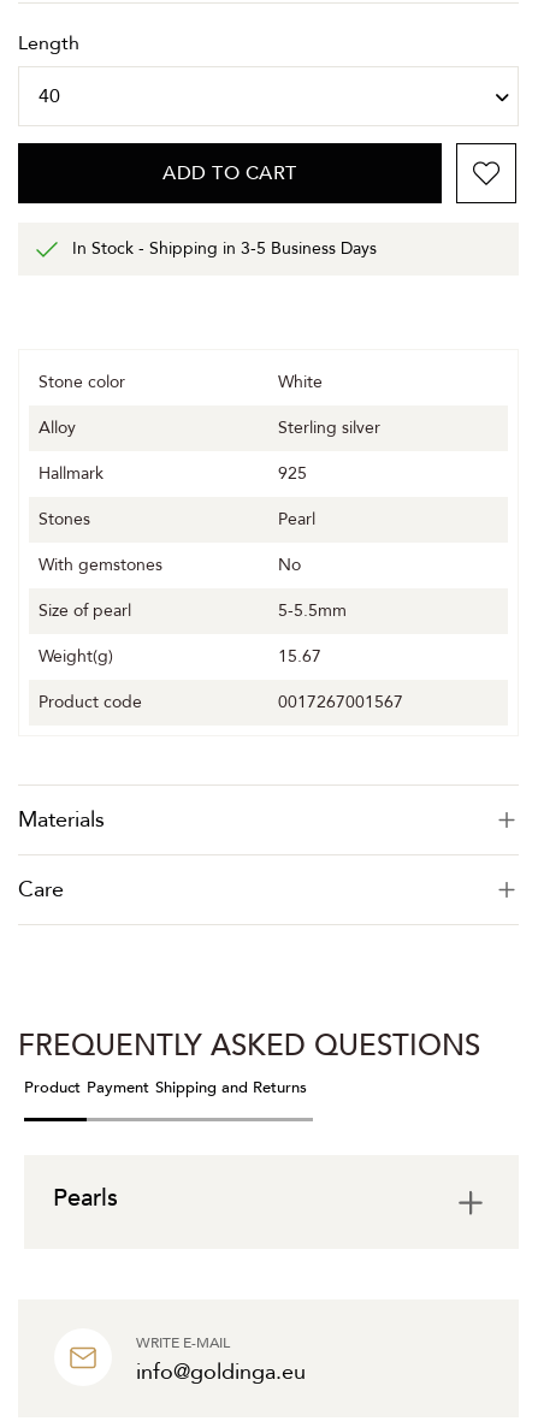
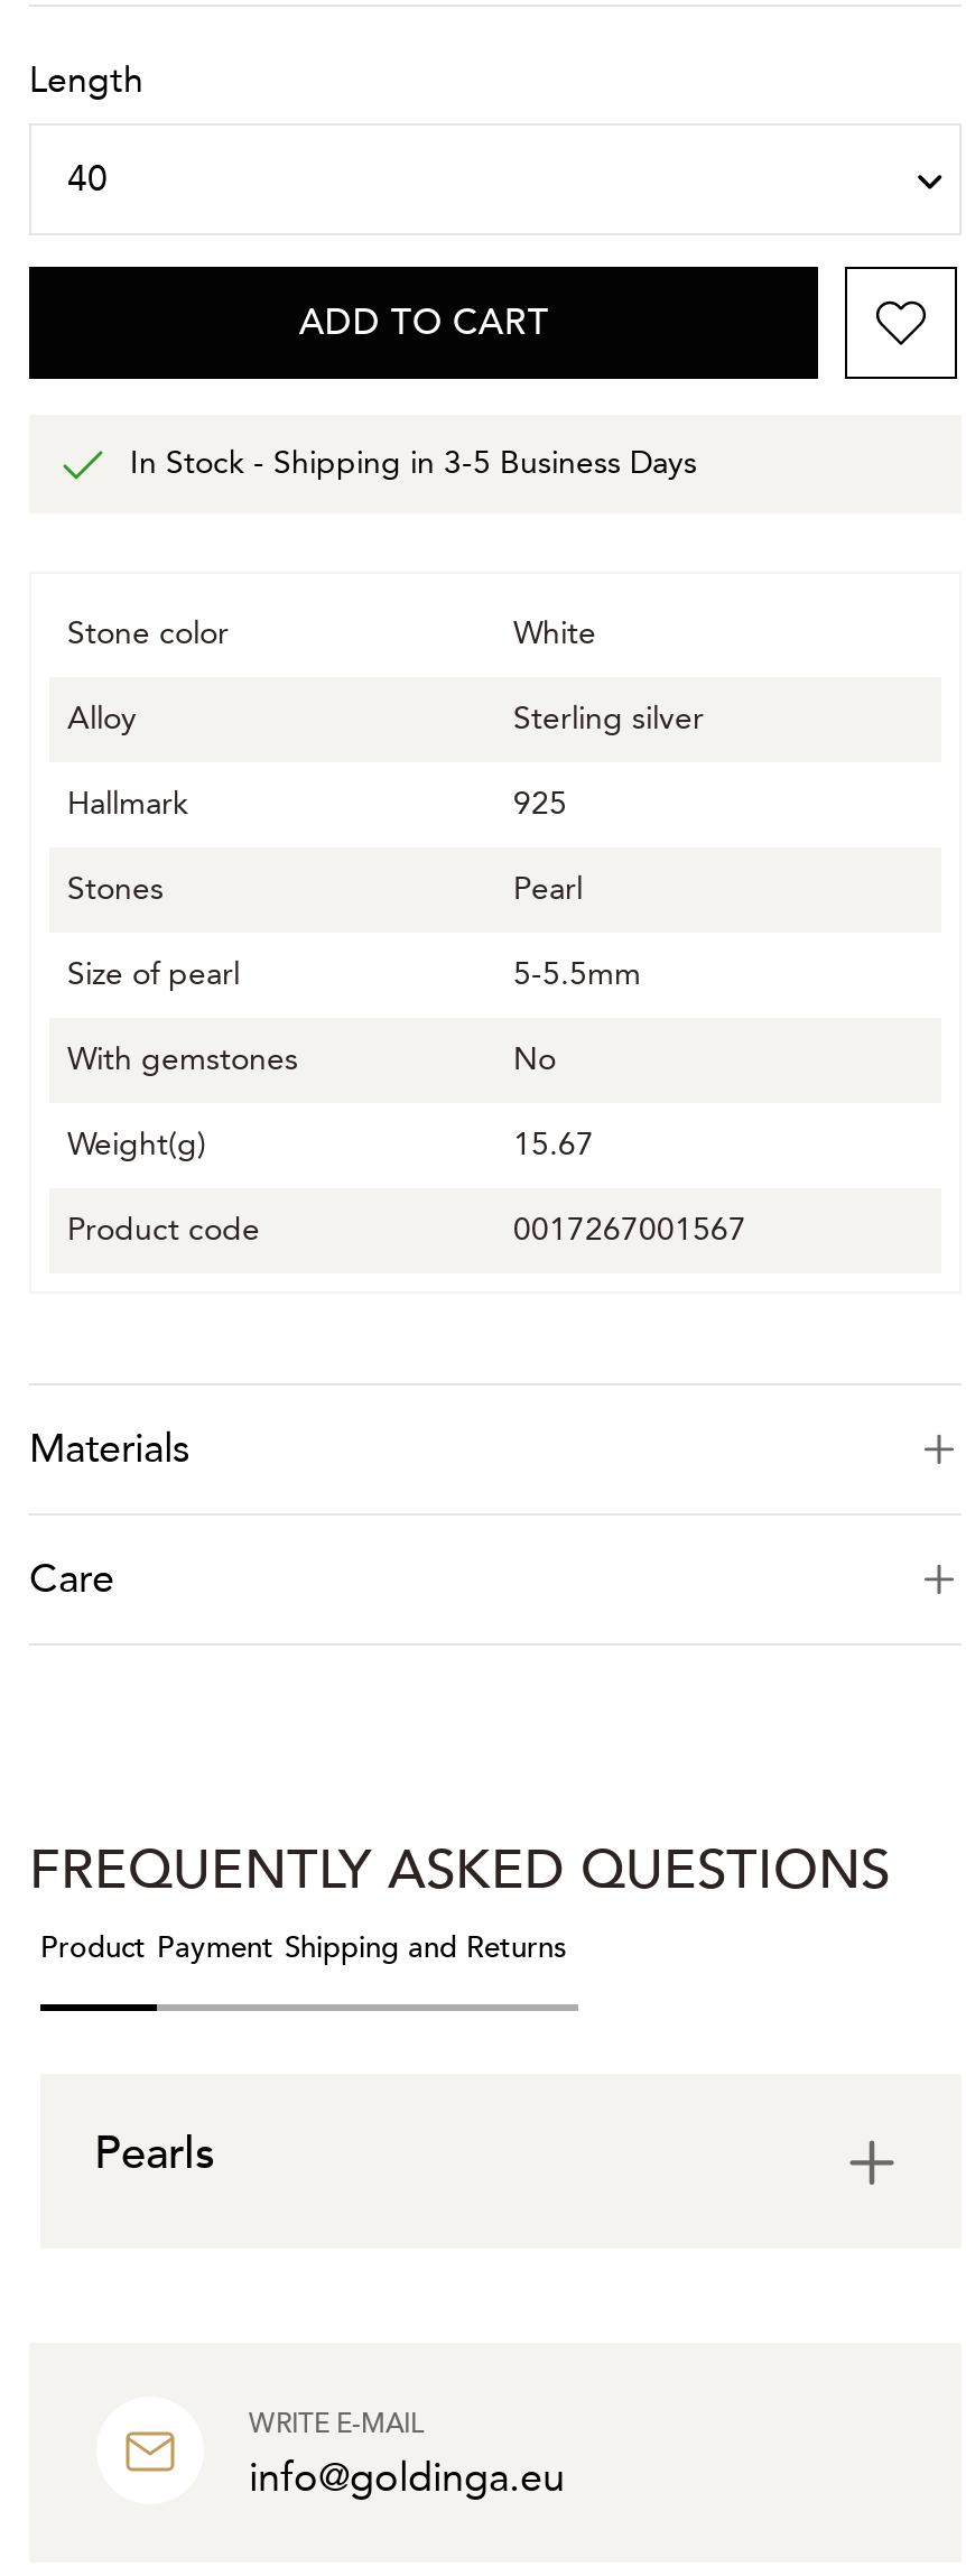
moved [39,600,347,622] -> [67,954,641,996]: Size of pearl | 5-5.5mm

